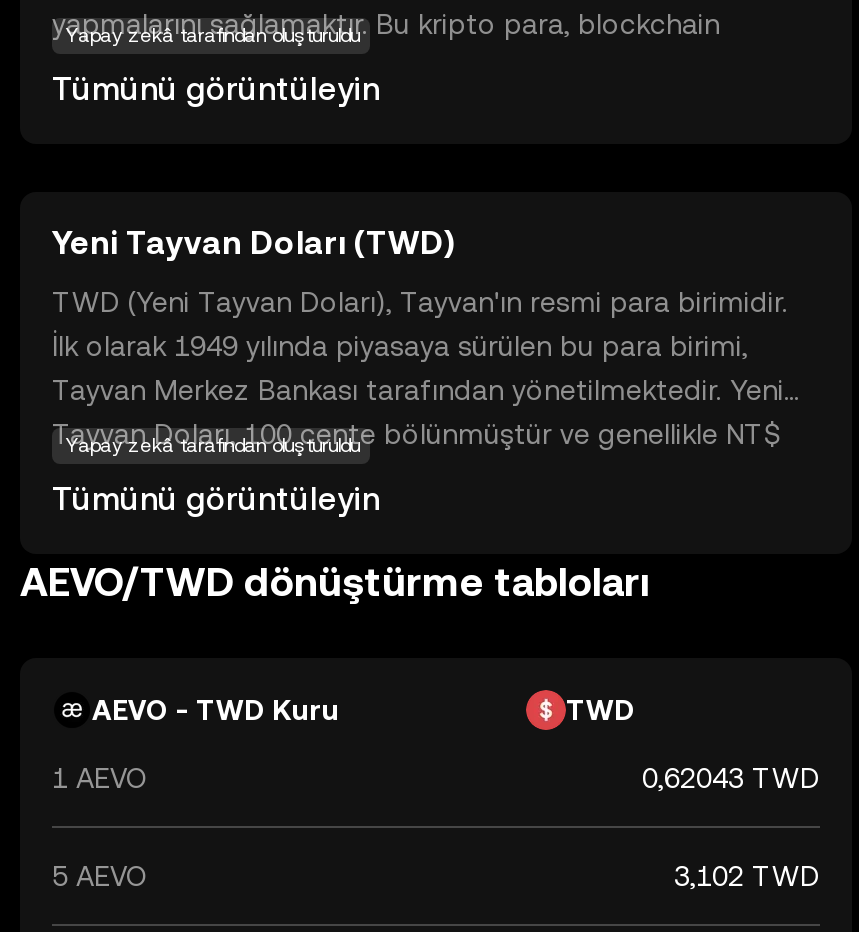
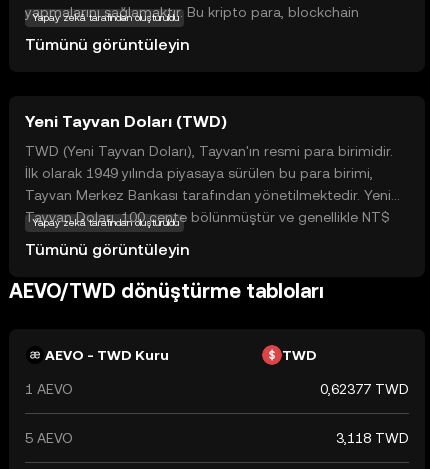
[642,762,820,794] 0,62043 TWD -> [320,381,409,397] 0,62377 TWD
[674,860,820,892] 3,102 TWD -> [336,430,409,446] 3,118 TWD

